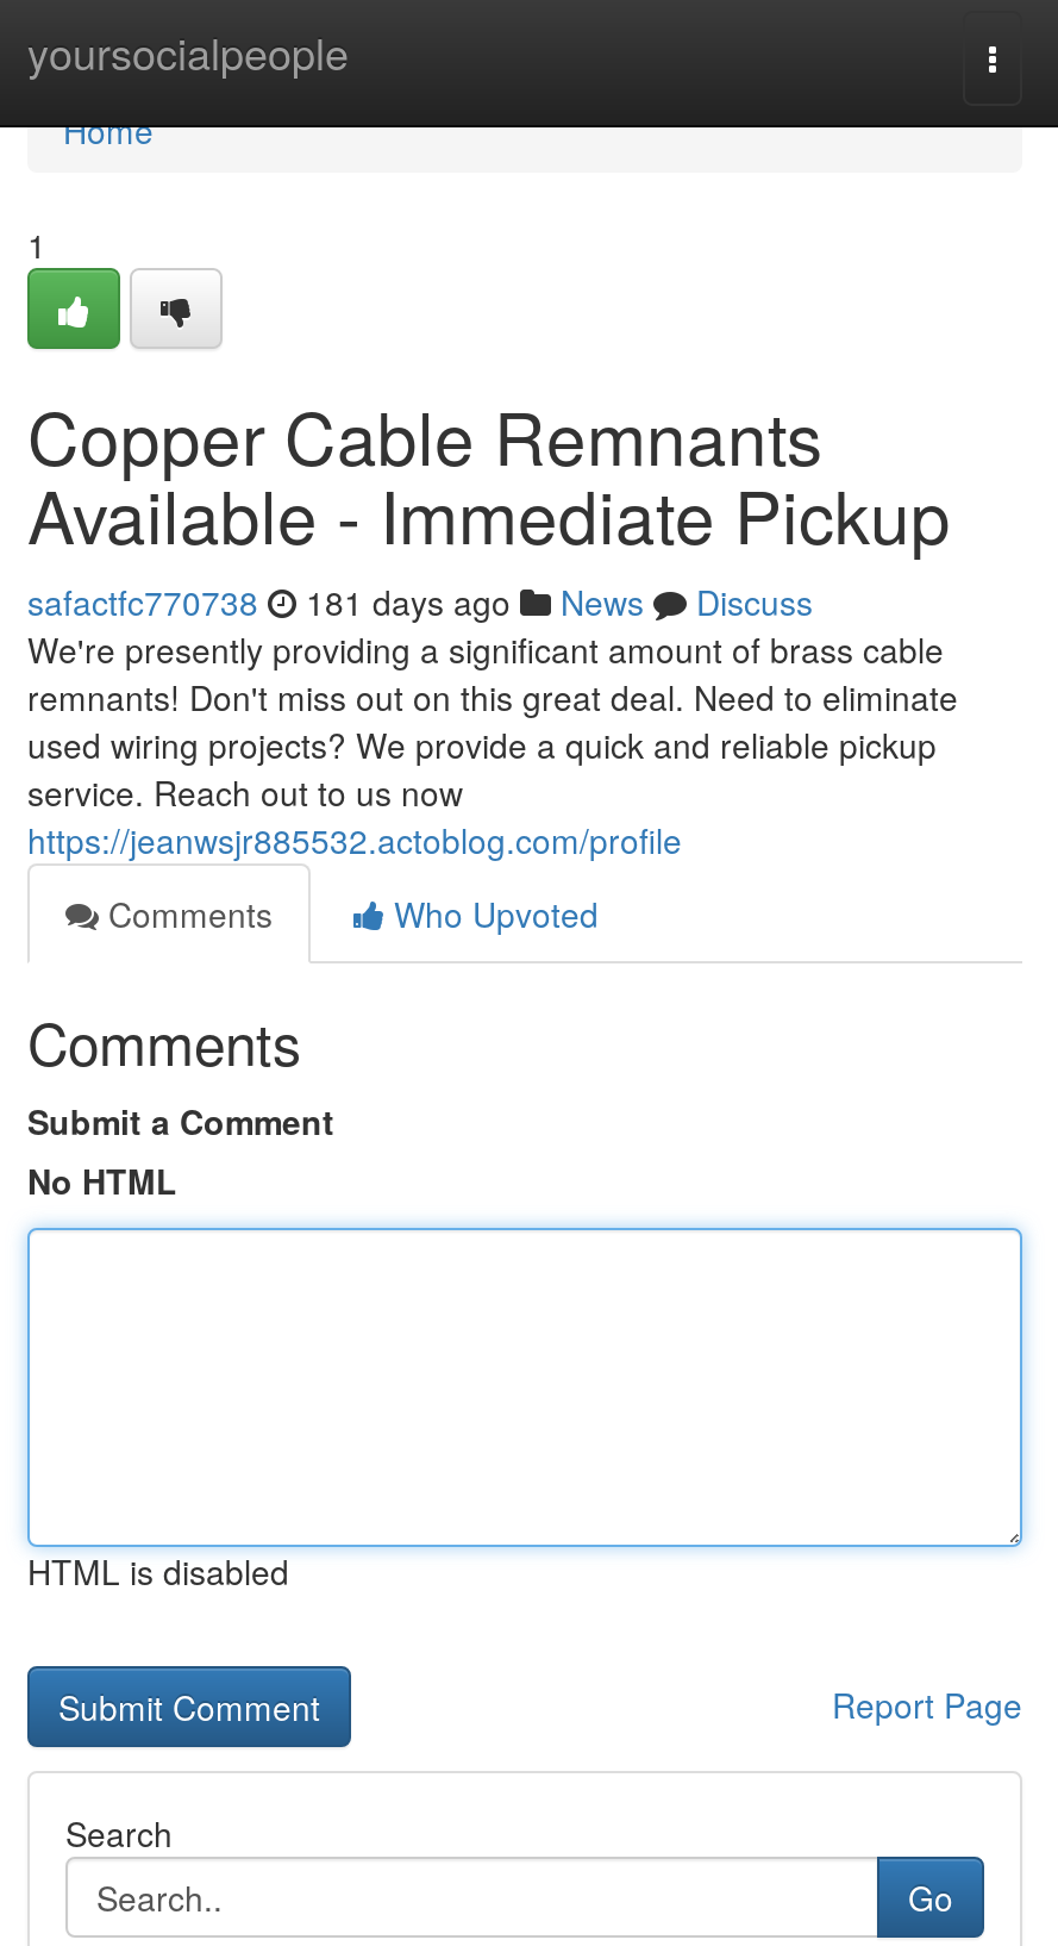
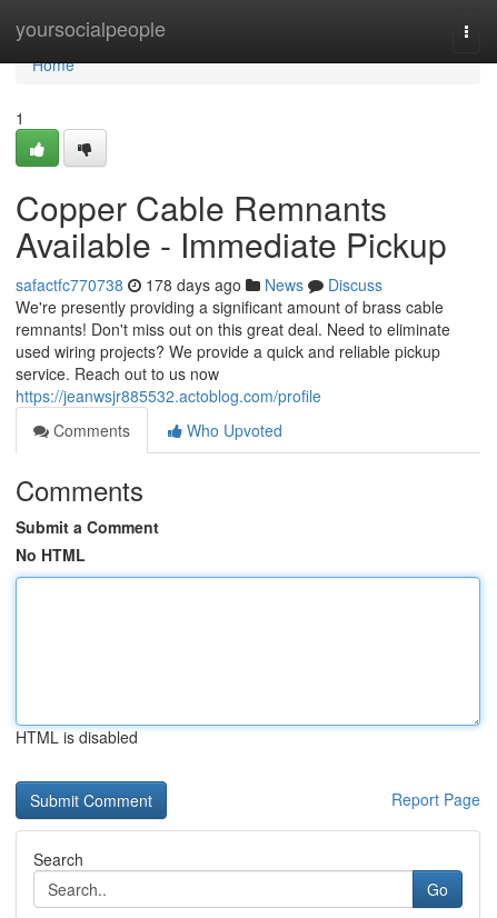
[27,578,813,625] safactfc770738 181 days ago News Discuss -> [16,273,382,296] safactfc770738 178 days ago News Discuss

